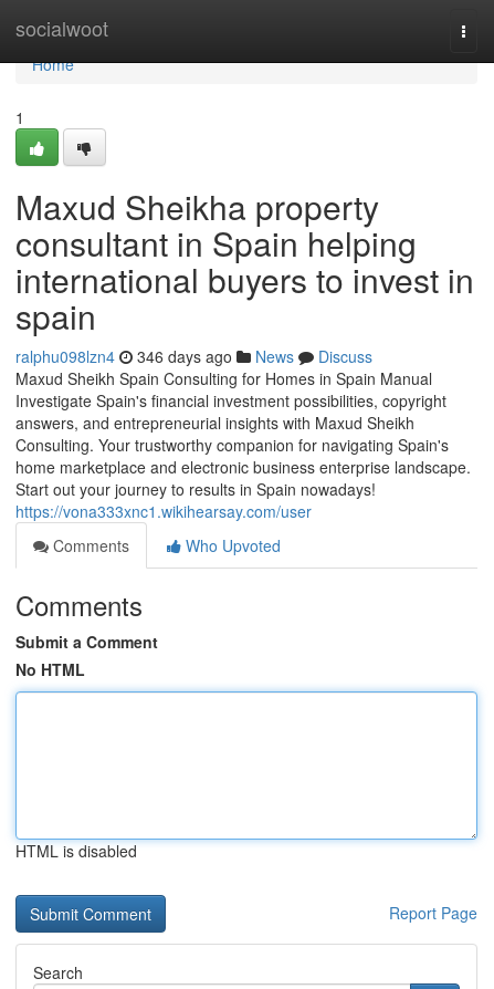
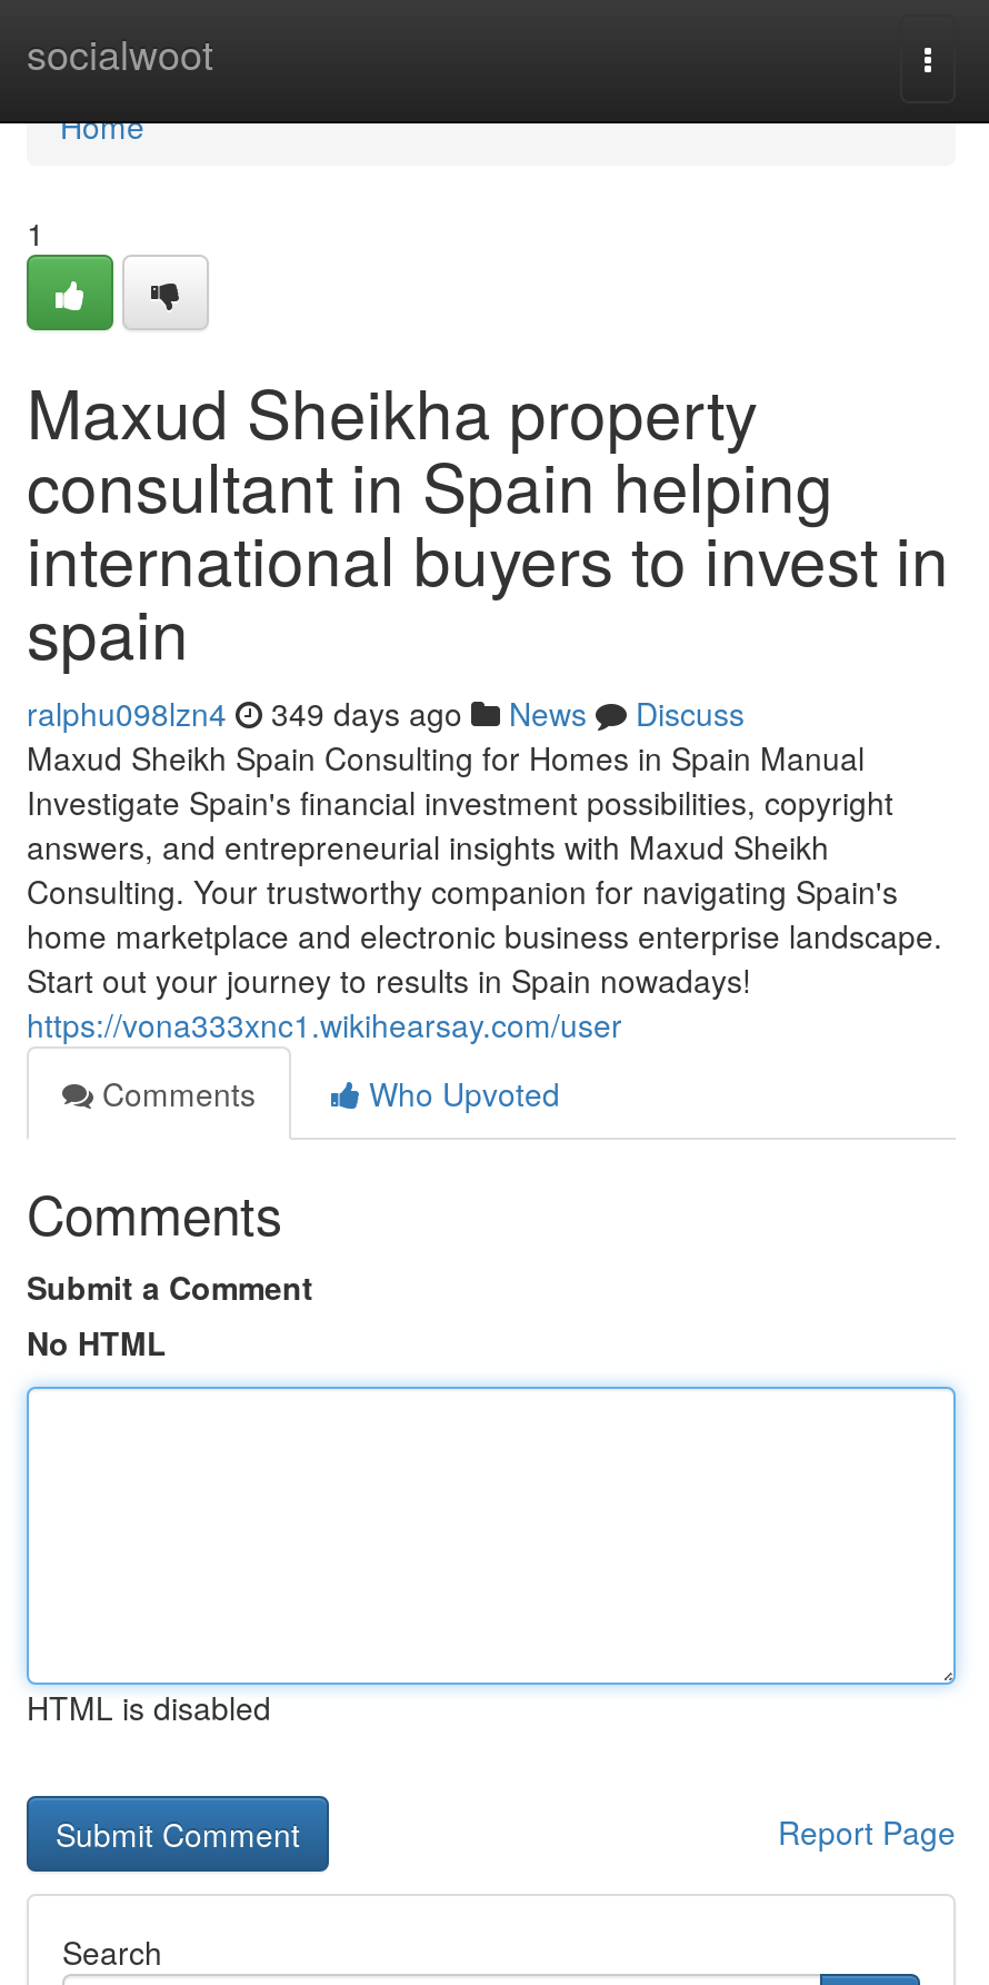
[15,345,372,367] ralphu098lzn4 346 days ago News Discuss -> [27,691,745,735] ralphu098lzn4 349 days ago News Discuss

